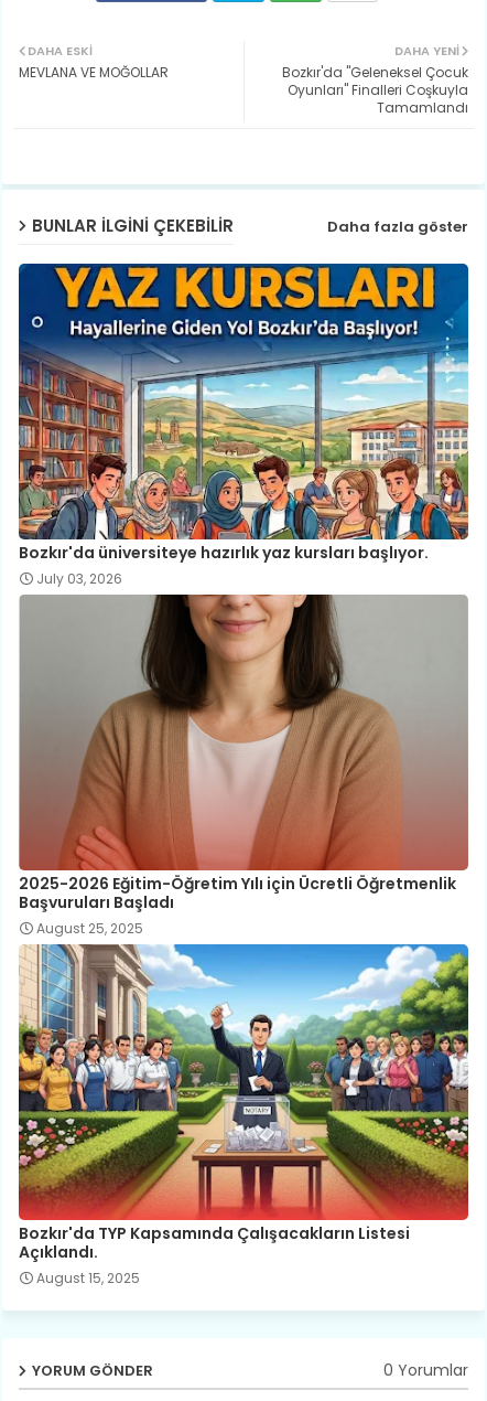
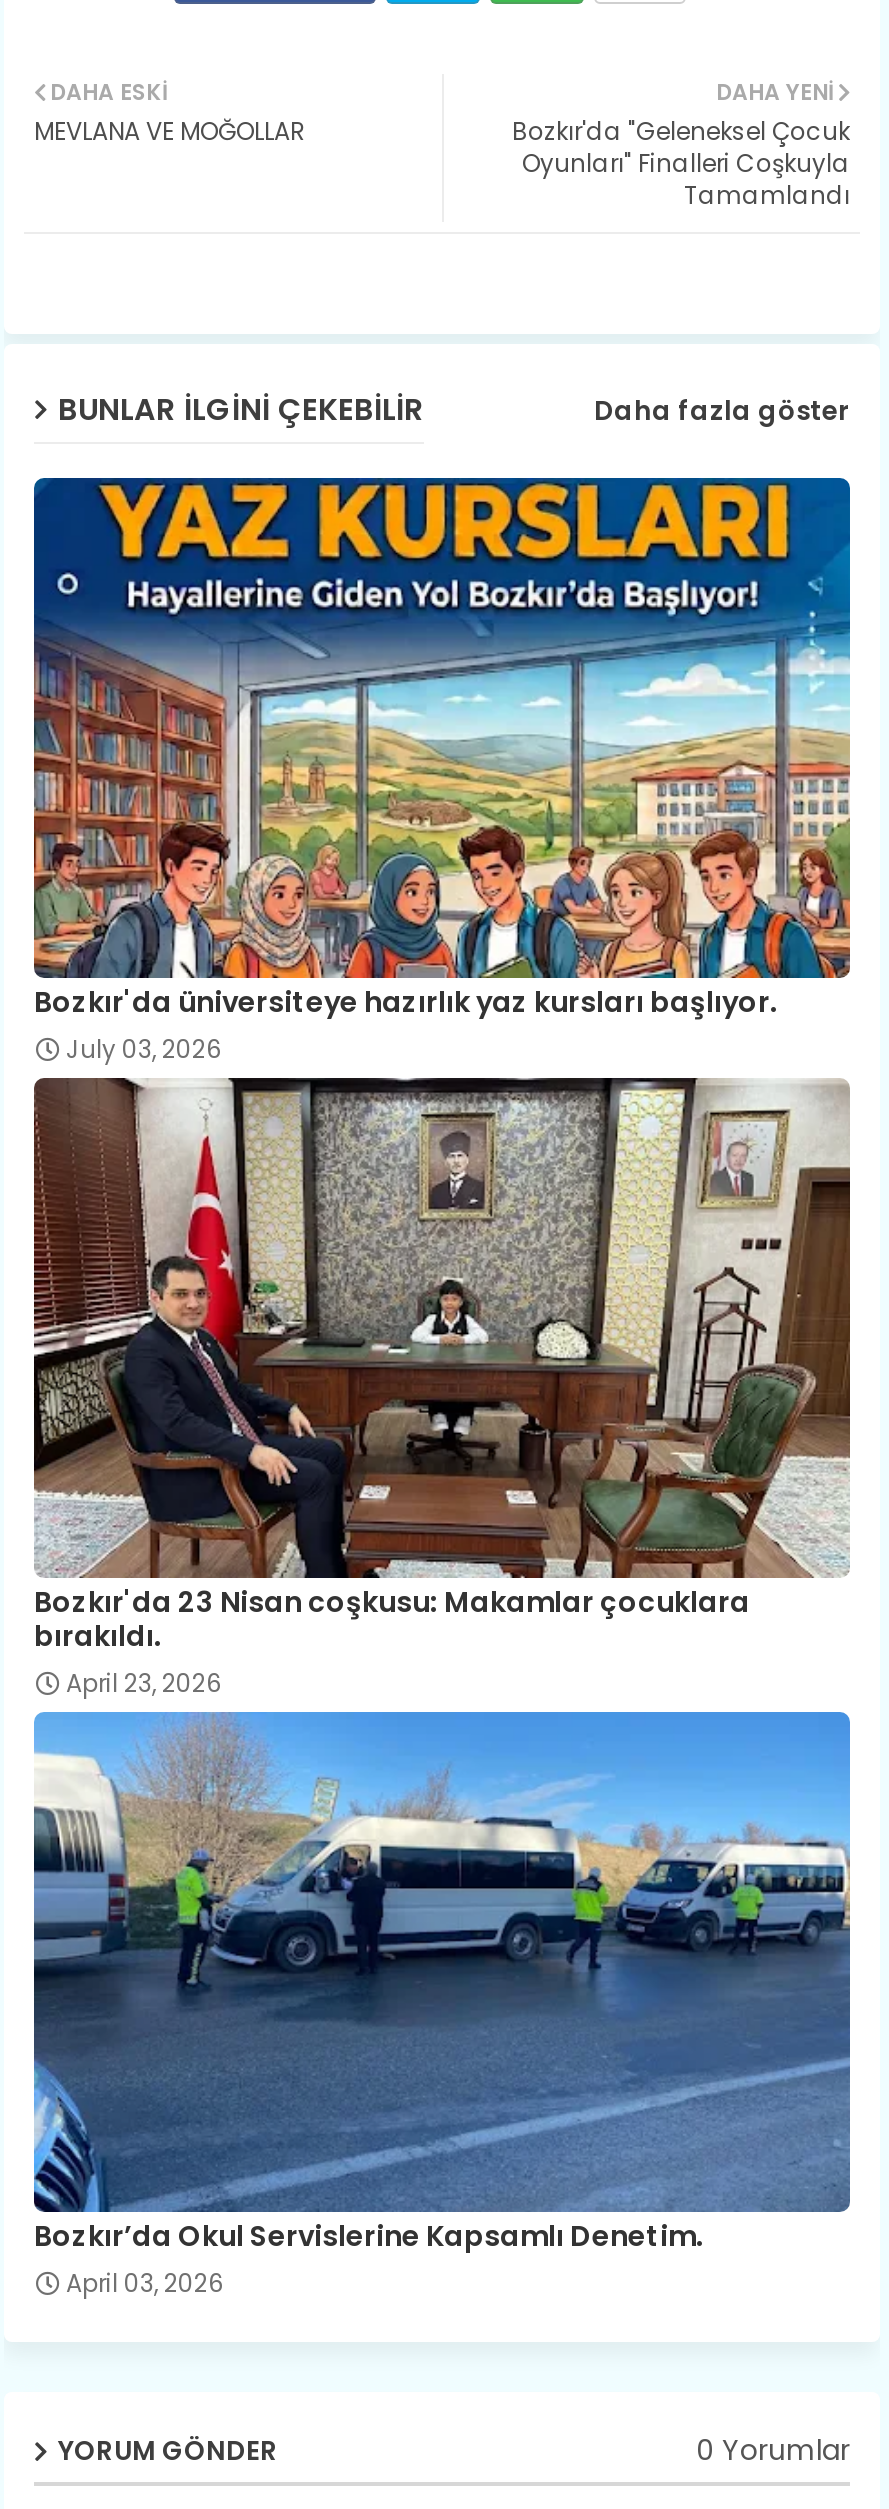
[19,593,468,938] [image] | 2025-2026 Eğitim-Öğretim Yılı için Ücretli Öğretmenlik | Başvuruları Başladı | August 25, 2025 -> [34,1076,850,1700] [image] | Bozkır'da 23 Nisan coşkusu: Makamlar çocuklara | bırakıldı. | April 23, 2026
[18,944,469,1287] [image] | Bozkır'da TYP Kapsamında Çalışacakların Listesi | Açıklandı. | August 15, 2025 -> [32,1712,852,2300] [image] | Bozkır’da Okul Servislerine Kapsamlı Denetim. | April 03, 2026

